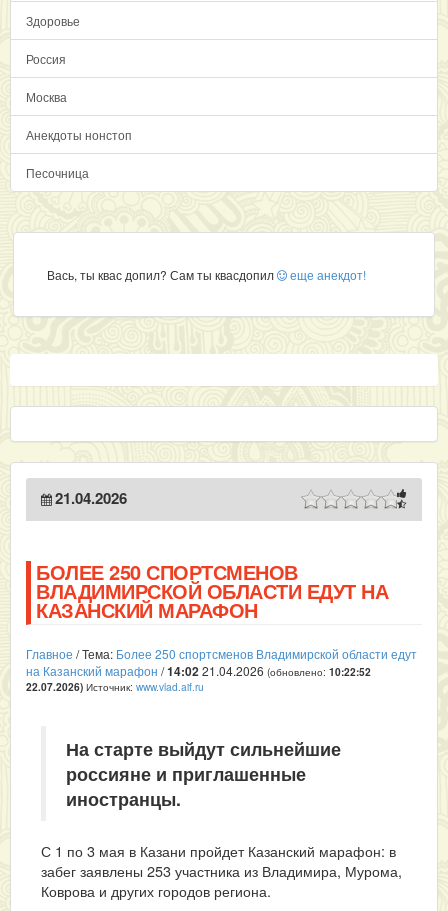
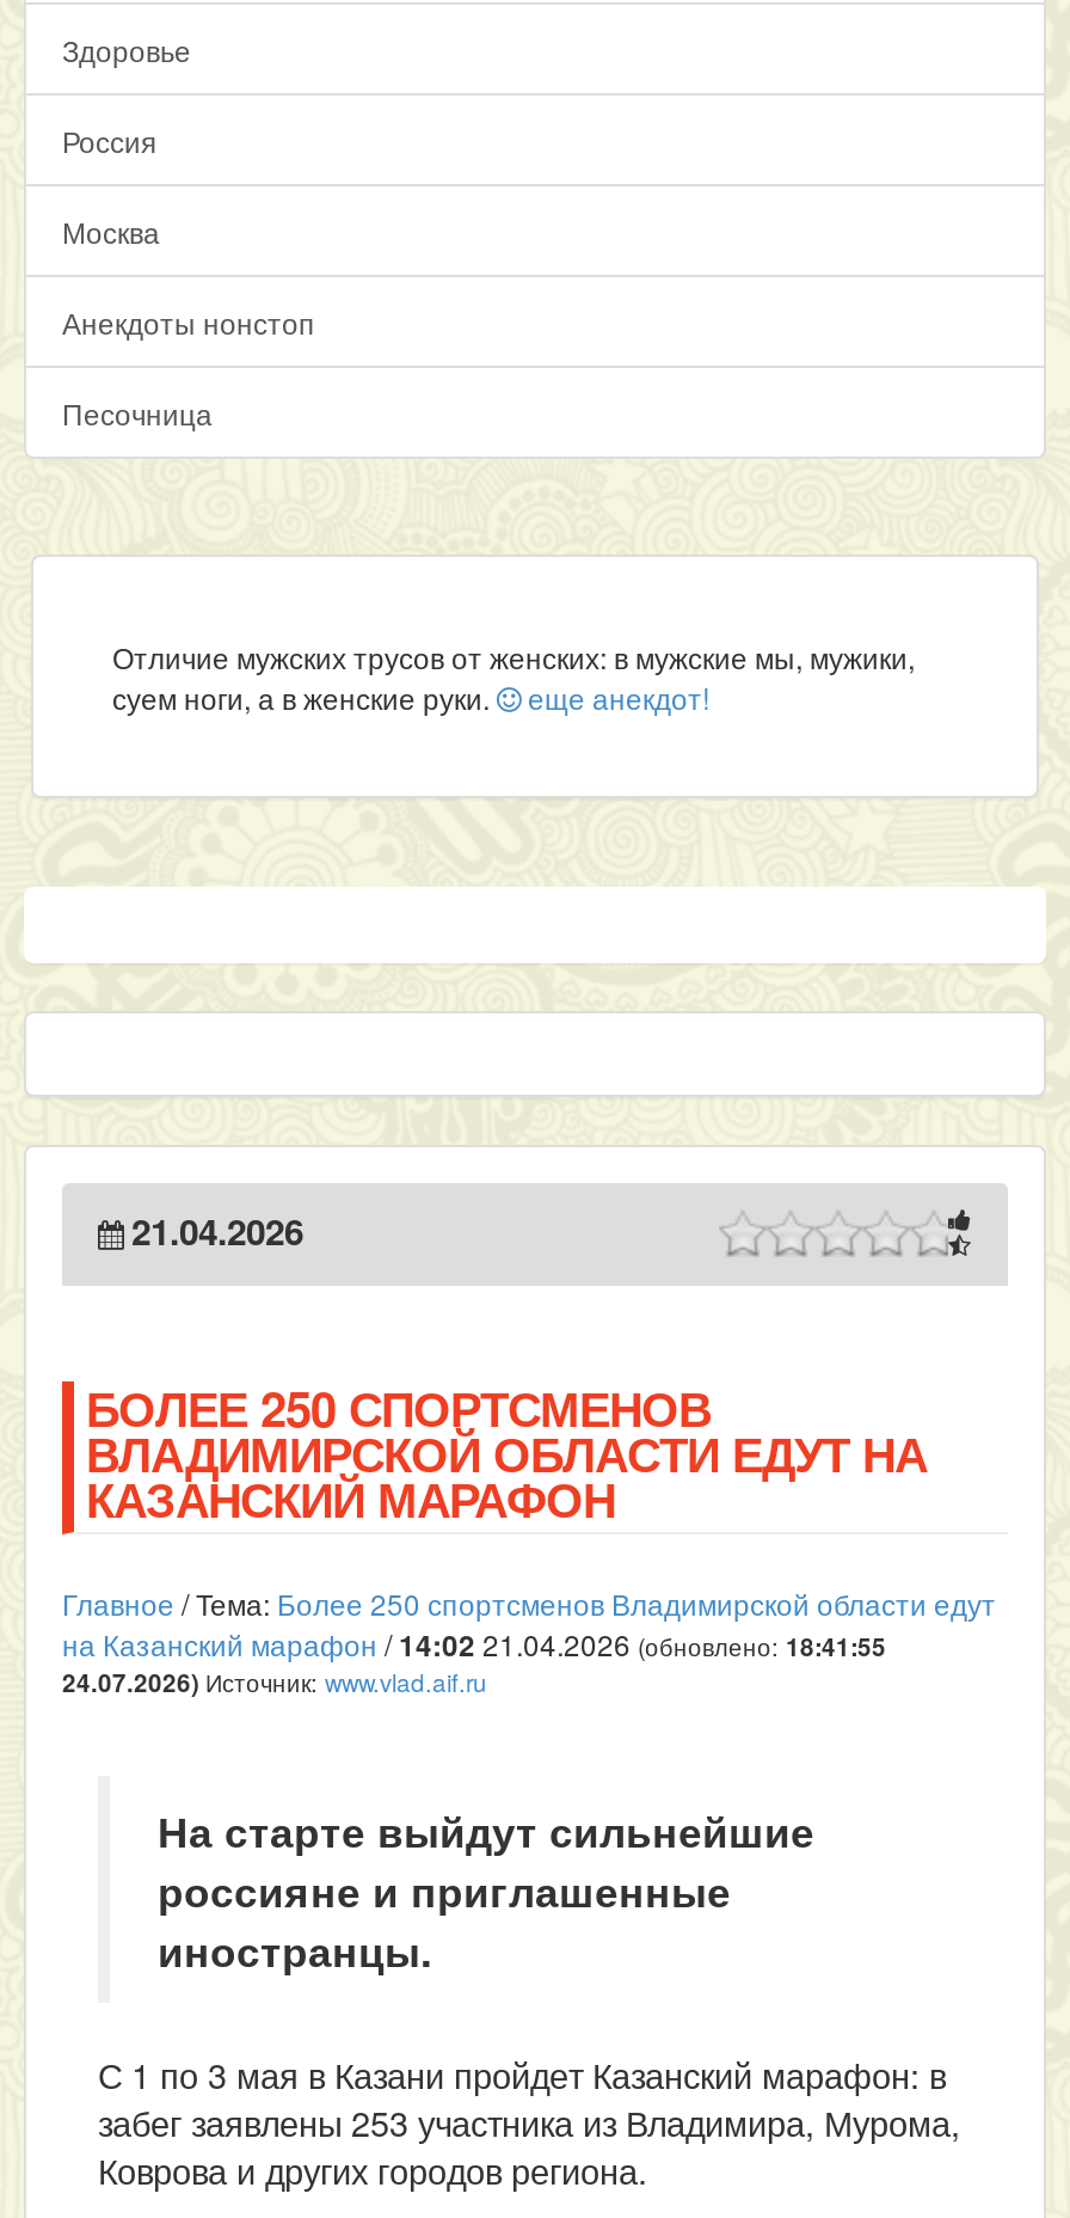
[47,266,366,283] Вась, ты квас допил? Сам ты квасдопил еще анекдот! -> [112,636,915,717] Отличие мужских трусов от женских: в мужские мы, мужики, | суем ноги, а в женские руки. еще анекдот!
[26,662,371,680] на Казанский марафон /14:0221.04.2026 (обновлено: 10:22:52 -> [62,1623,886,1666] на Казанский марафон /14:0221.04.2026 (обновлено: 18:41:55
[26,679,204,694] 22.07.2026) Источник: www.vlad.aif.ru -> [62,1663,487,1699] 24.07.2026) Источник: www.vlad.aif.ru

